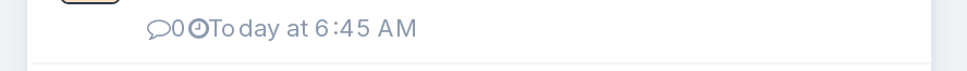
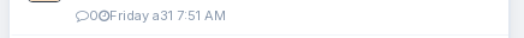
[171,13,417,43] 0 Today at 6:45 AM -> [89,7,226,24] 0 Friday a31 7:51 AM

